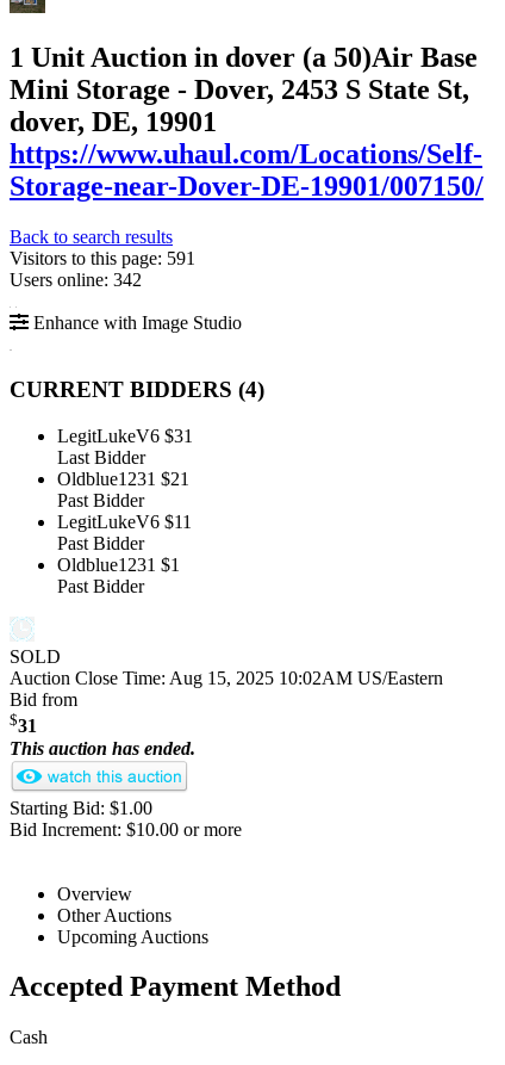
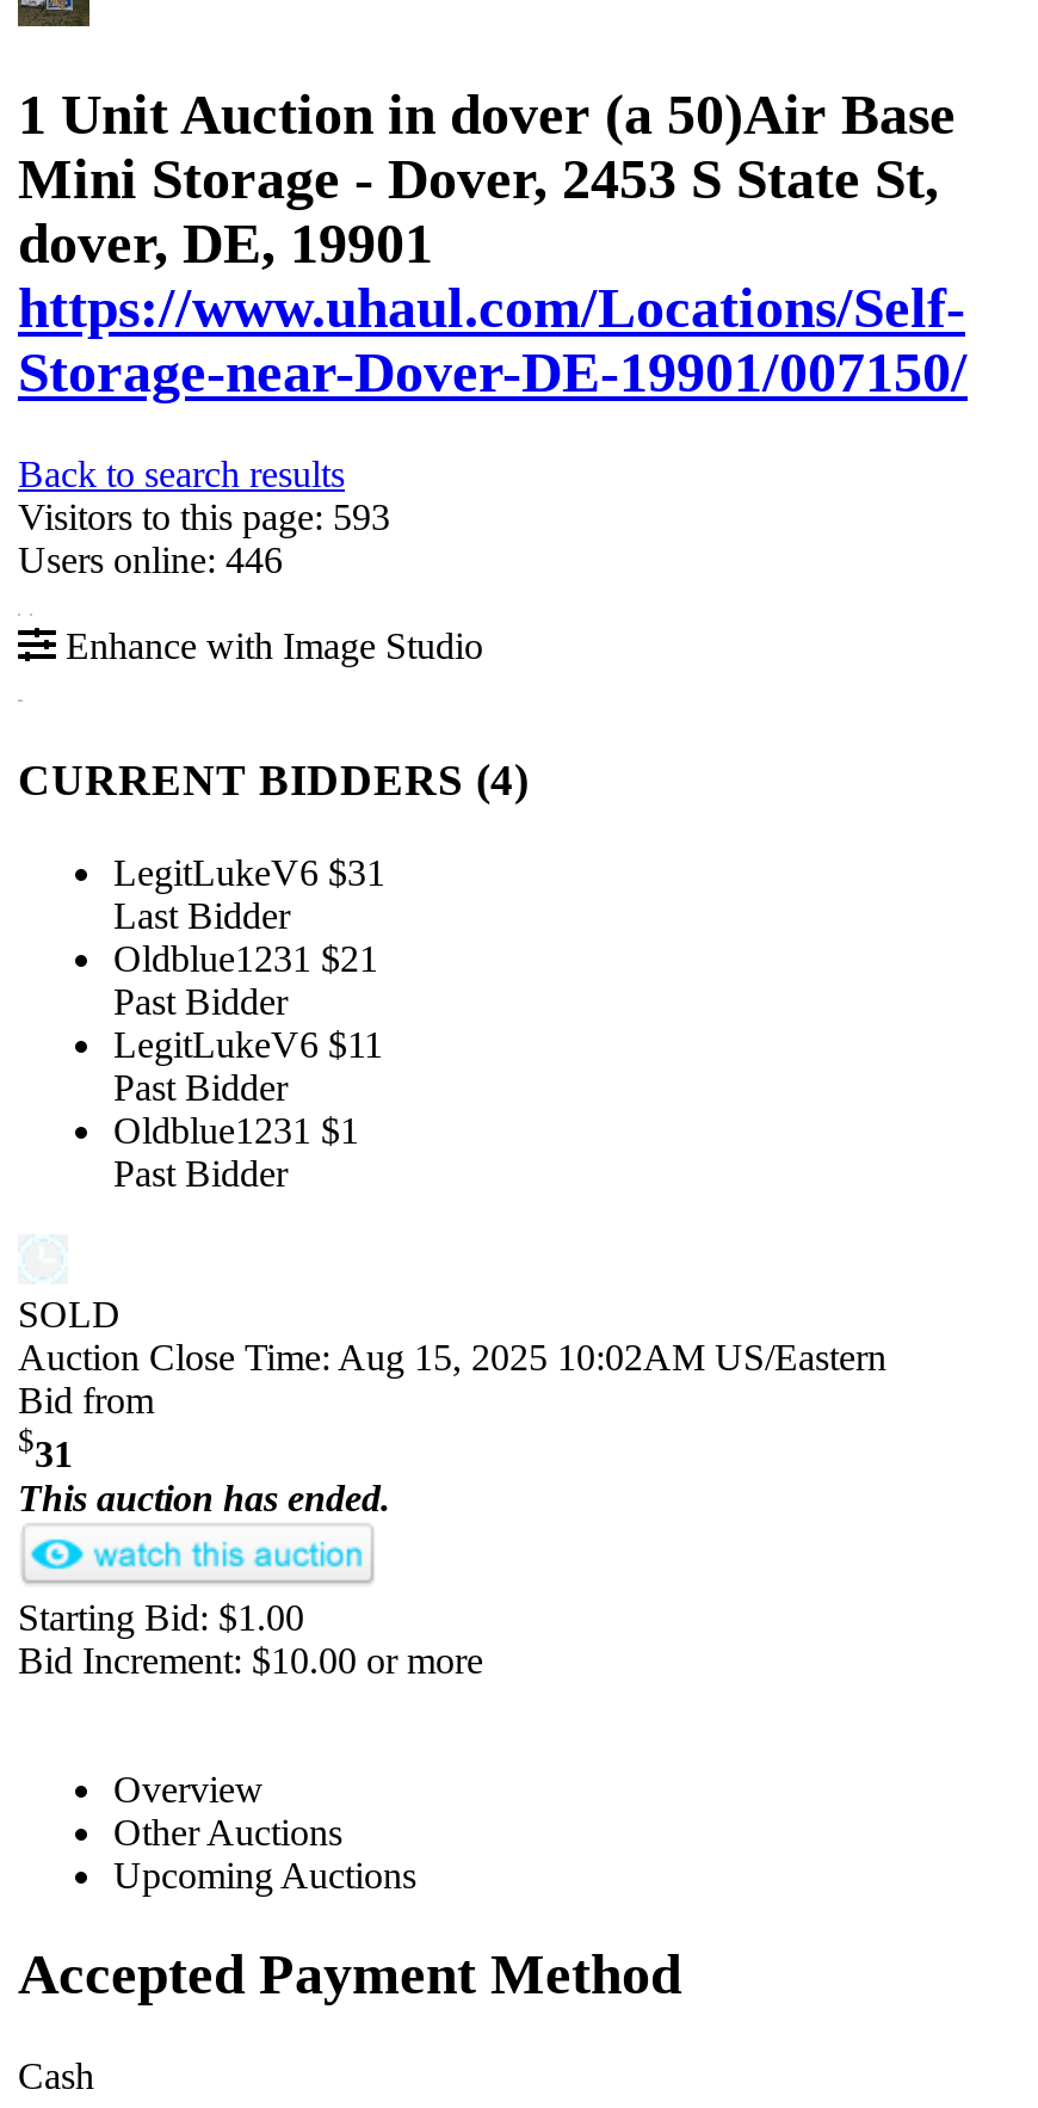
[10,248,195,268] Visitors to this page: 591 -> [18,496,390,537] Visitors to this page: 593
[10,269,142,290] Users online: 342 -> [18,539,283,580] Users online: 446

